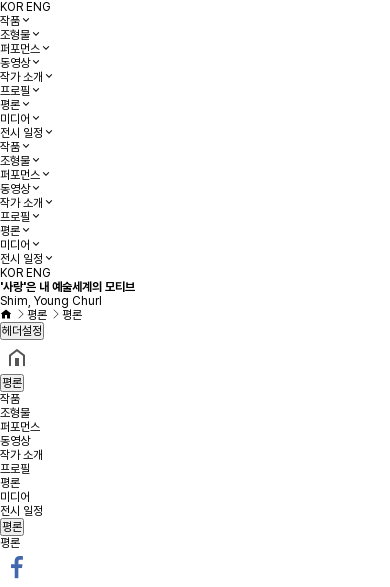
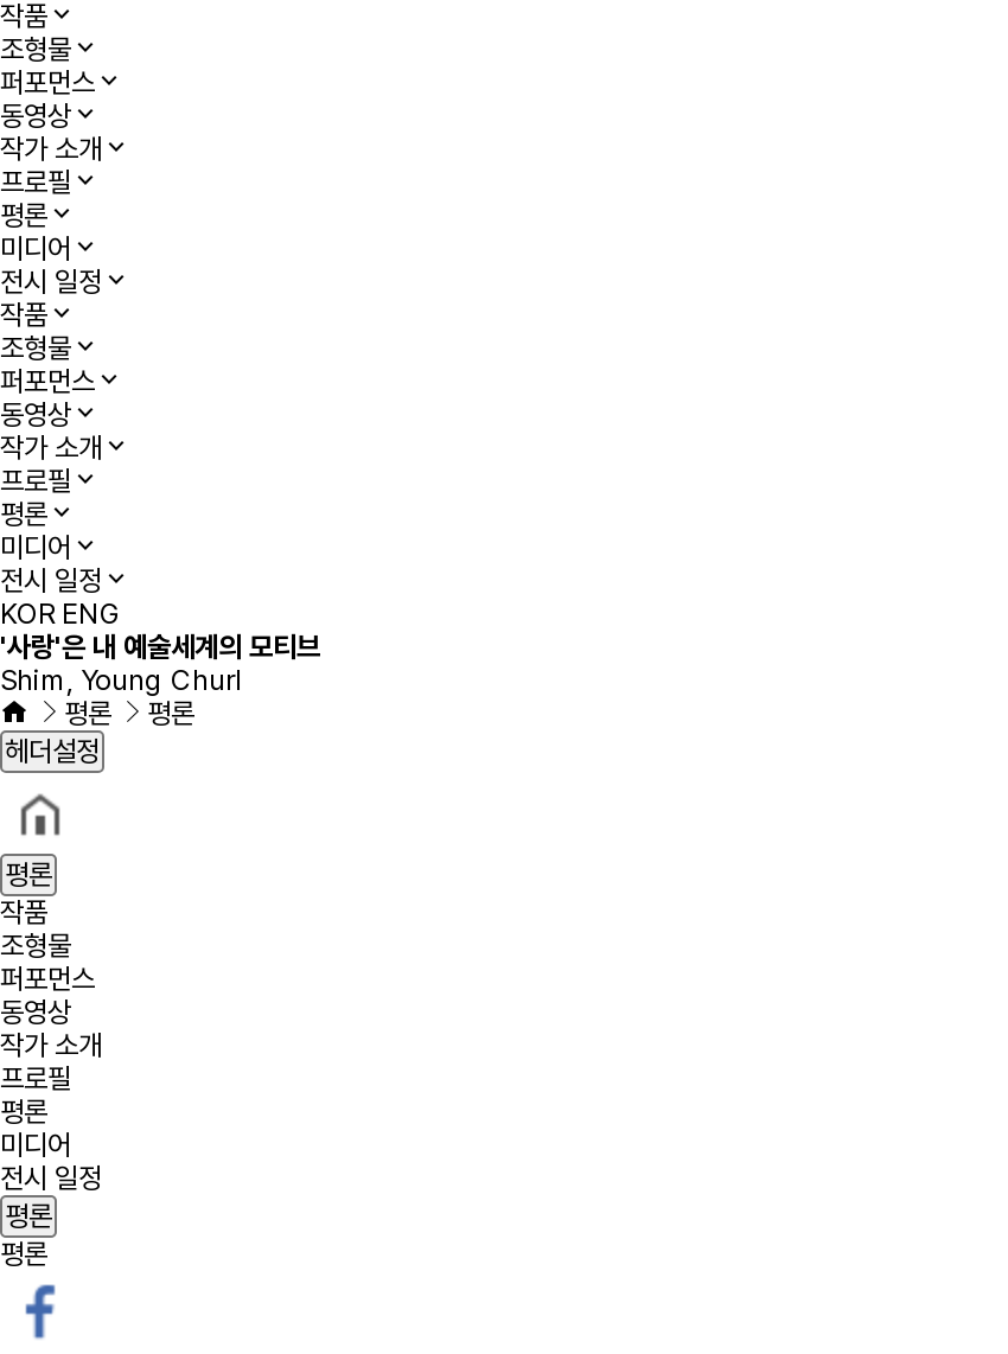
[0,0,51,14] KOR ENG -> none

